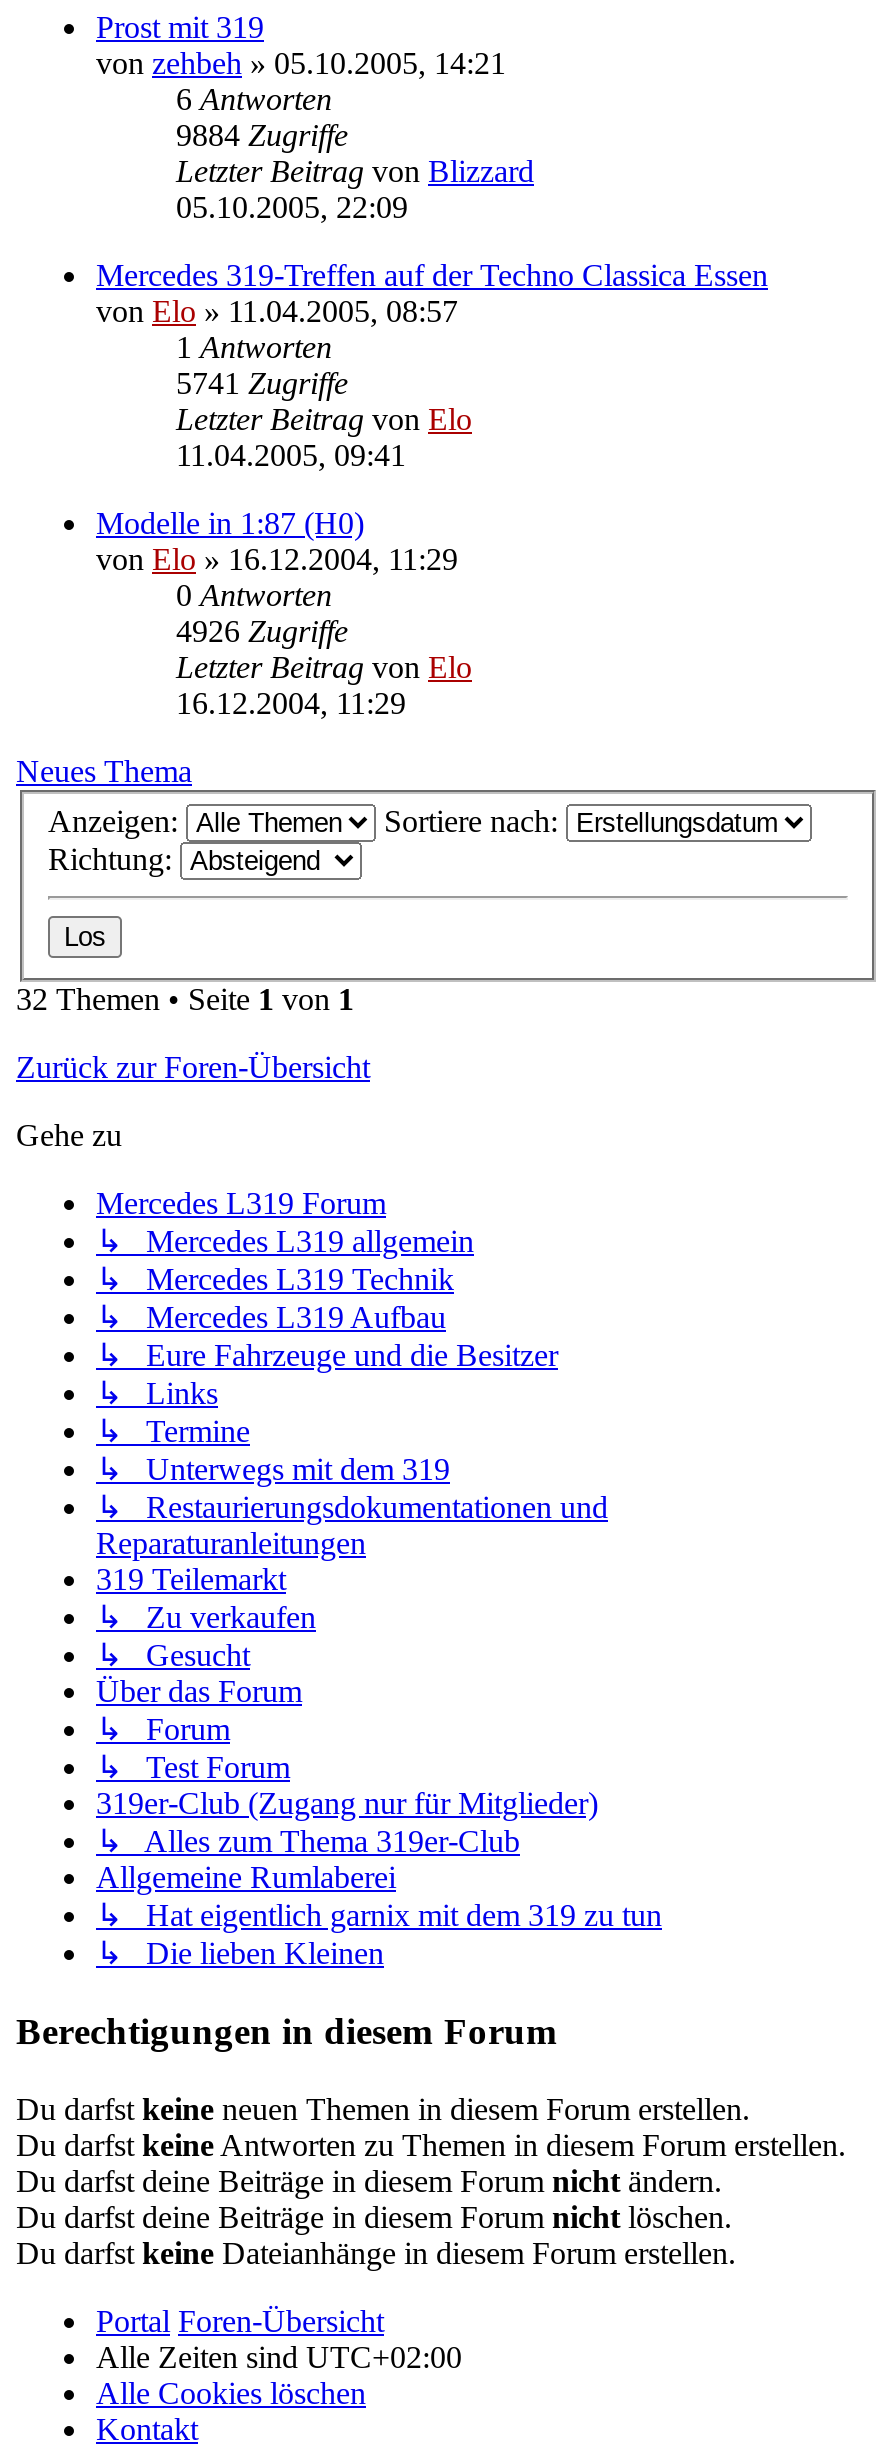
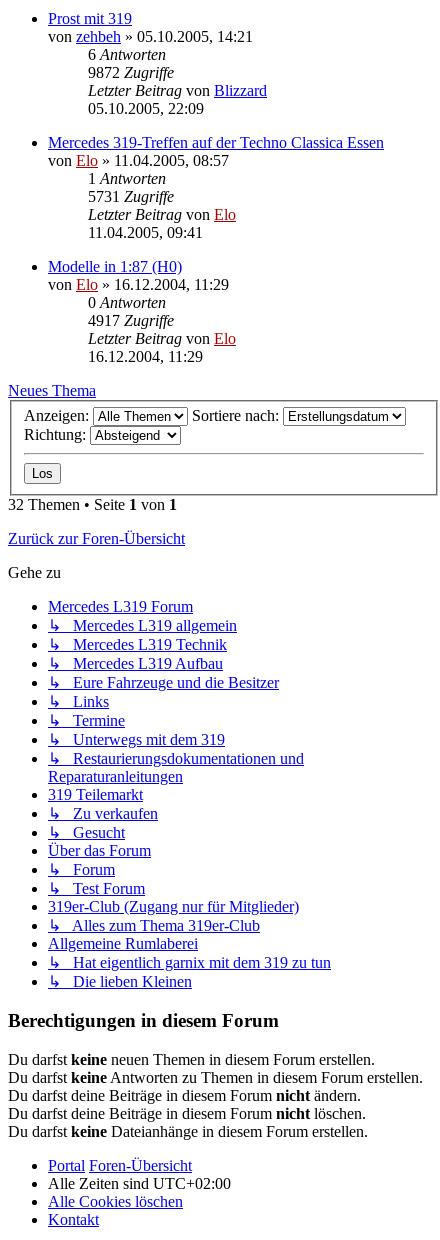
[176,118,348,152] 9884 Zugriffe -> [88,64,174,81] 9872 Zugriffe
[176,366,348,400] 5741 Zugriffe -> [88,188,174,205] 5731 Zugriffe
[176,614,348,648] 4926 Zugriffe -> [88,312,174,329] 4917 Zugriffe

